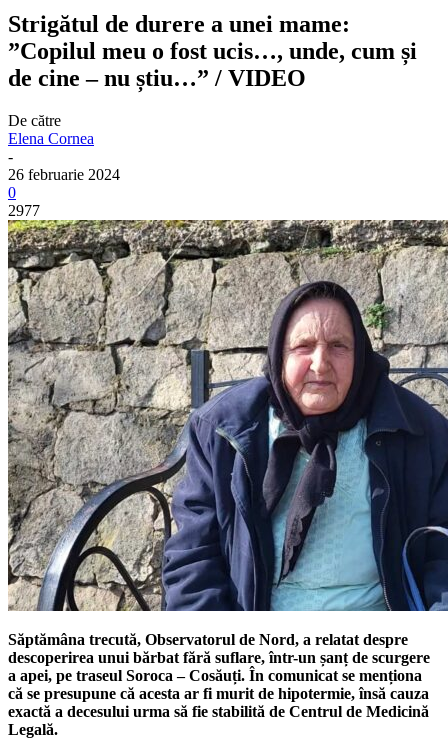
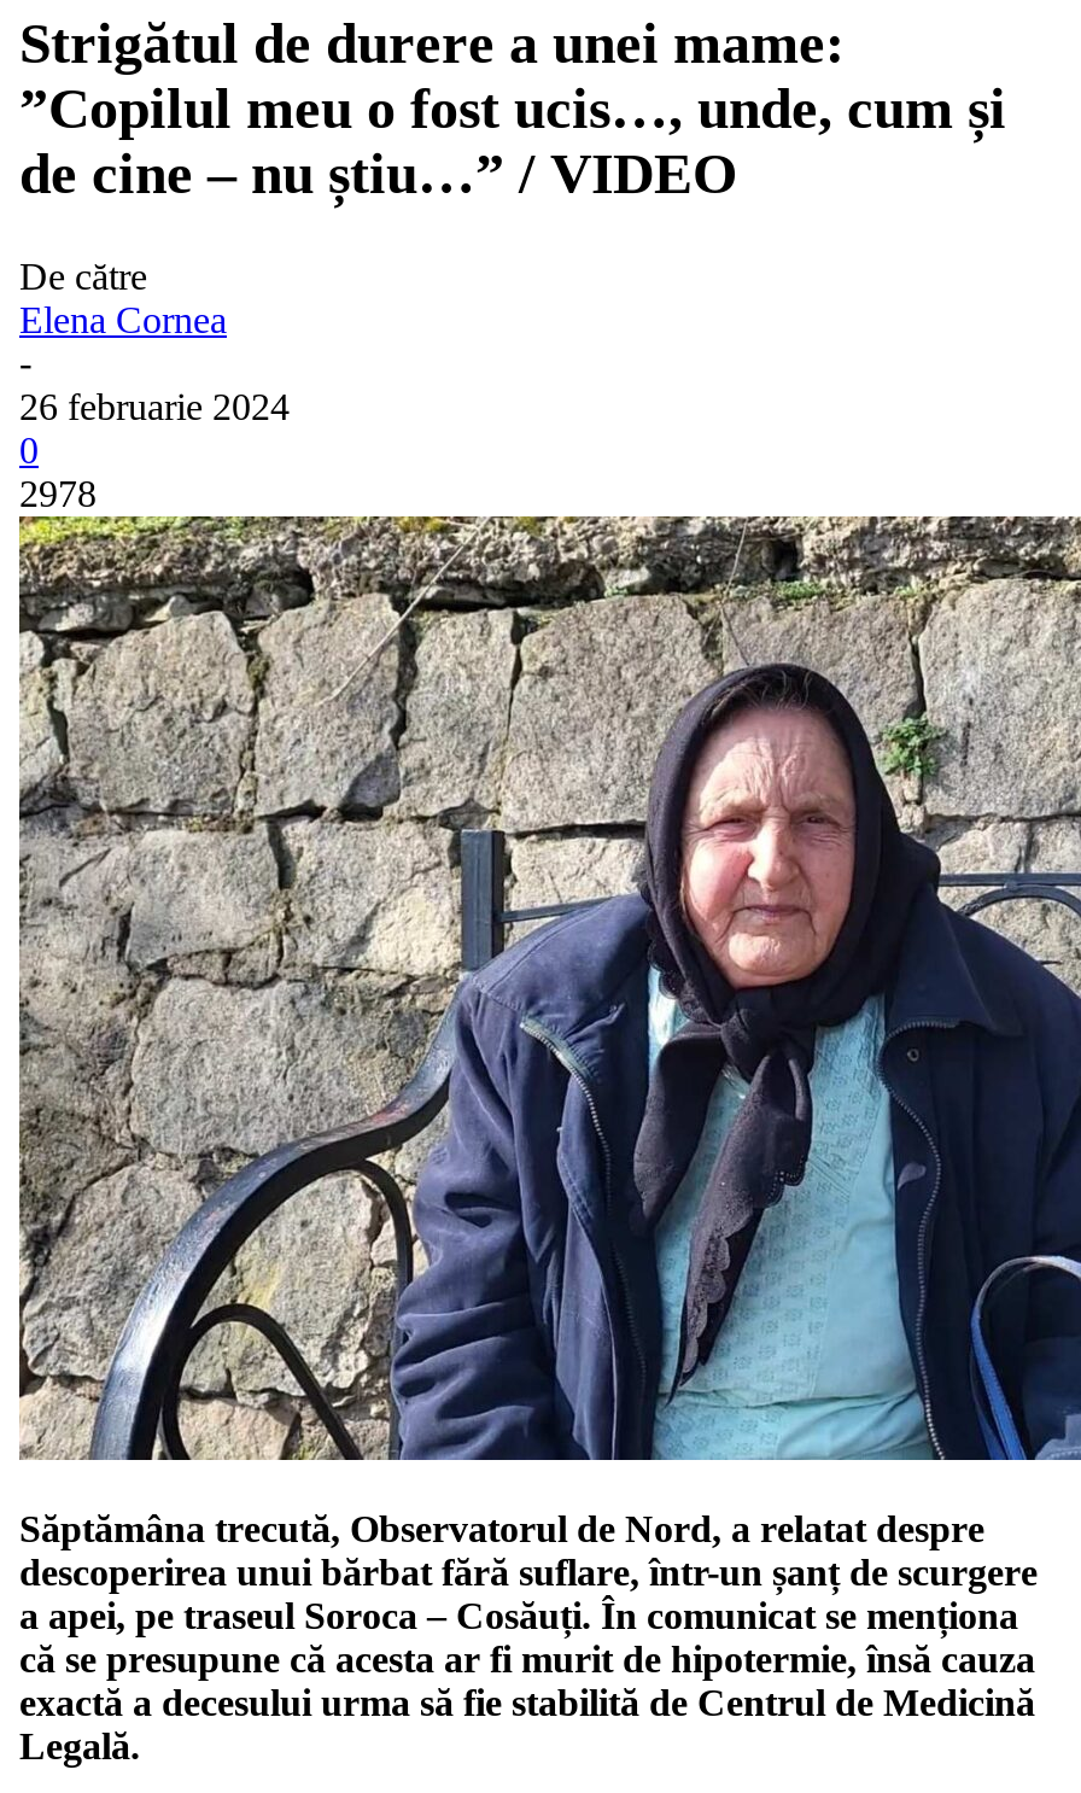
[8,202,40,219] 2977 -> [19,473,97,514] 2978

